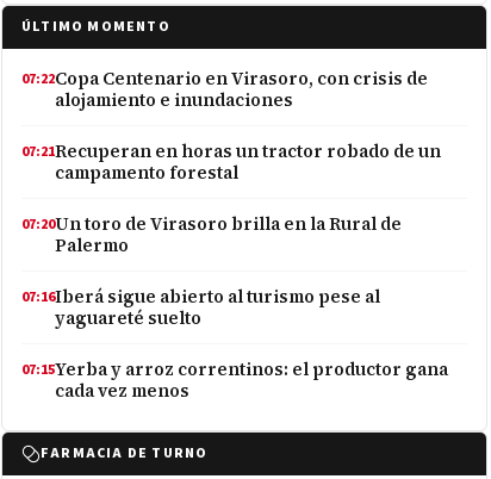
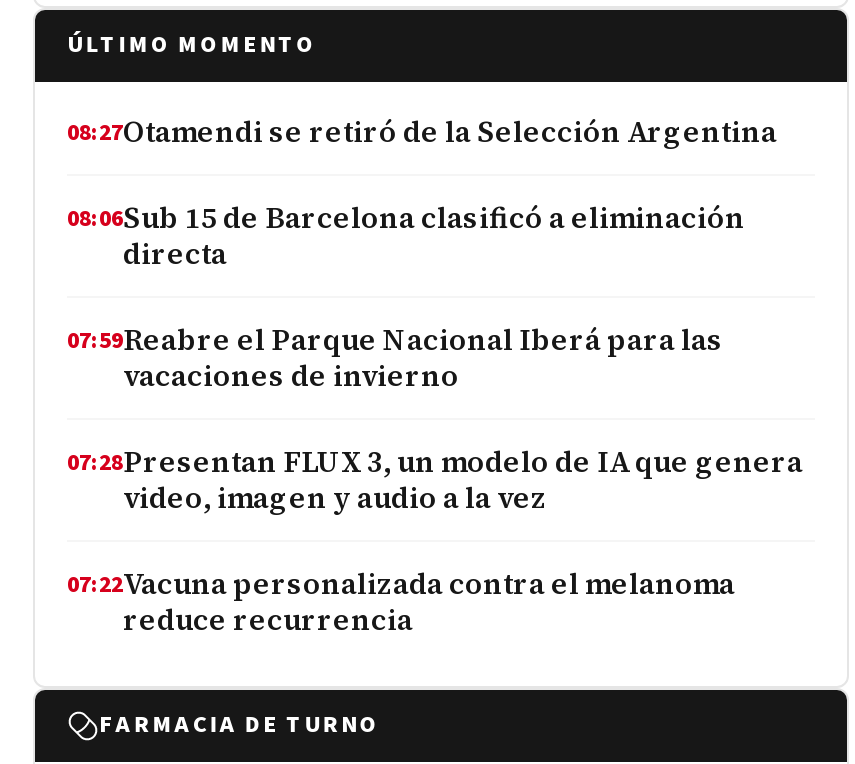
[21,67,428,112] 07:22Copa Centenario en Virasoro, con crisis de | alojamiento e inundaciones -> [67,112,777,152] 08:27Otamendi se retiró de la Selección Argentina
[21,139,441,185] 07:21Recuperan en horas un tractor robado de un | campamento forestal -> [67,198,745,274] 08:06Sub 15 de Barcelona clasificó a eliminación | directa
[21,212,402,257] 07:20Un toro de Virasoro brilla en la Rural de | Palermo -> [67,320,723,396] 07:59Reabre el Parque Nacional Iberá para las | vacaciones de invierno
[21,285,380,330] 07:16Iberá sigue abierto al turismo pese al | yaguareté suelto -> [67,442,803,518] 07:28Presentan FLUX 3, un modelo de IA que genera | video, imagen y audio a la vez
[21,357,448,403] 07:15Yerba y arroz correntinos: el productor gana | cada vez menos -> [67,564,735,640] 07:22Vacuna personalizada contra el melanoma | reduce recurrencia

